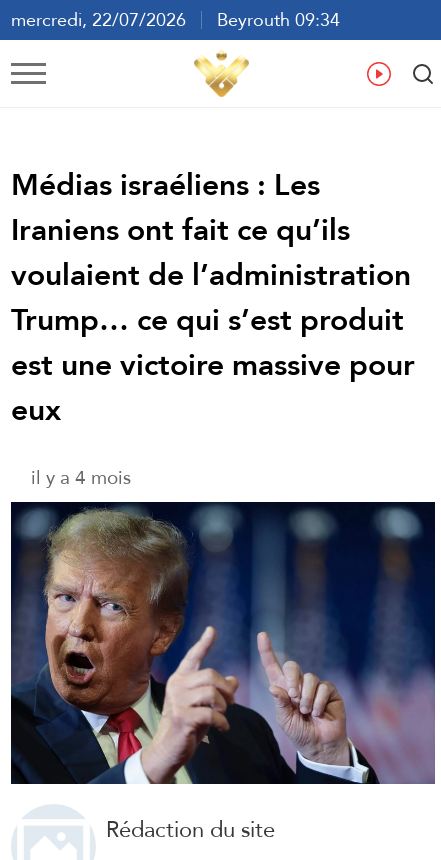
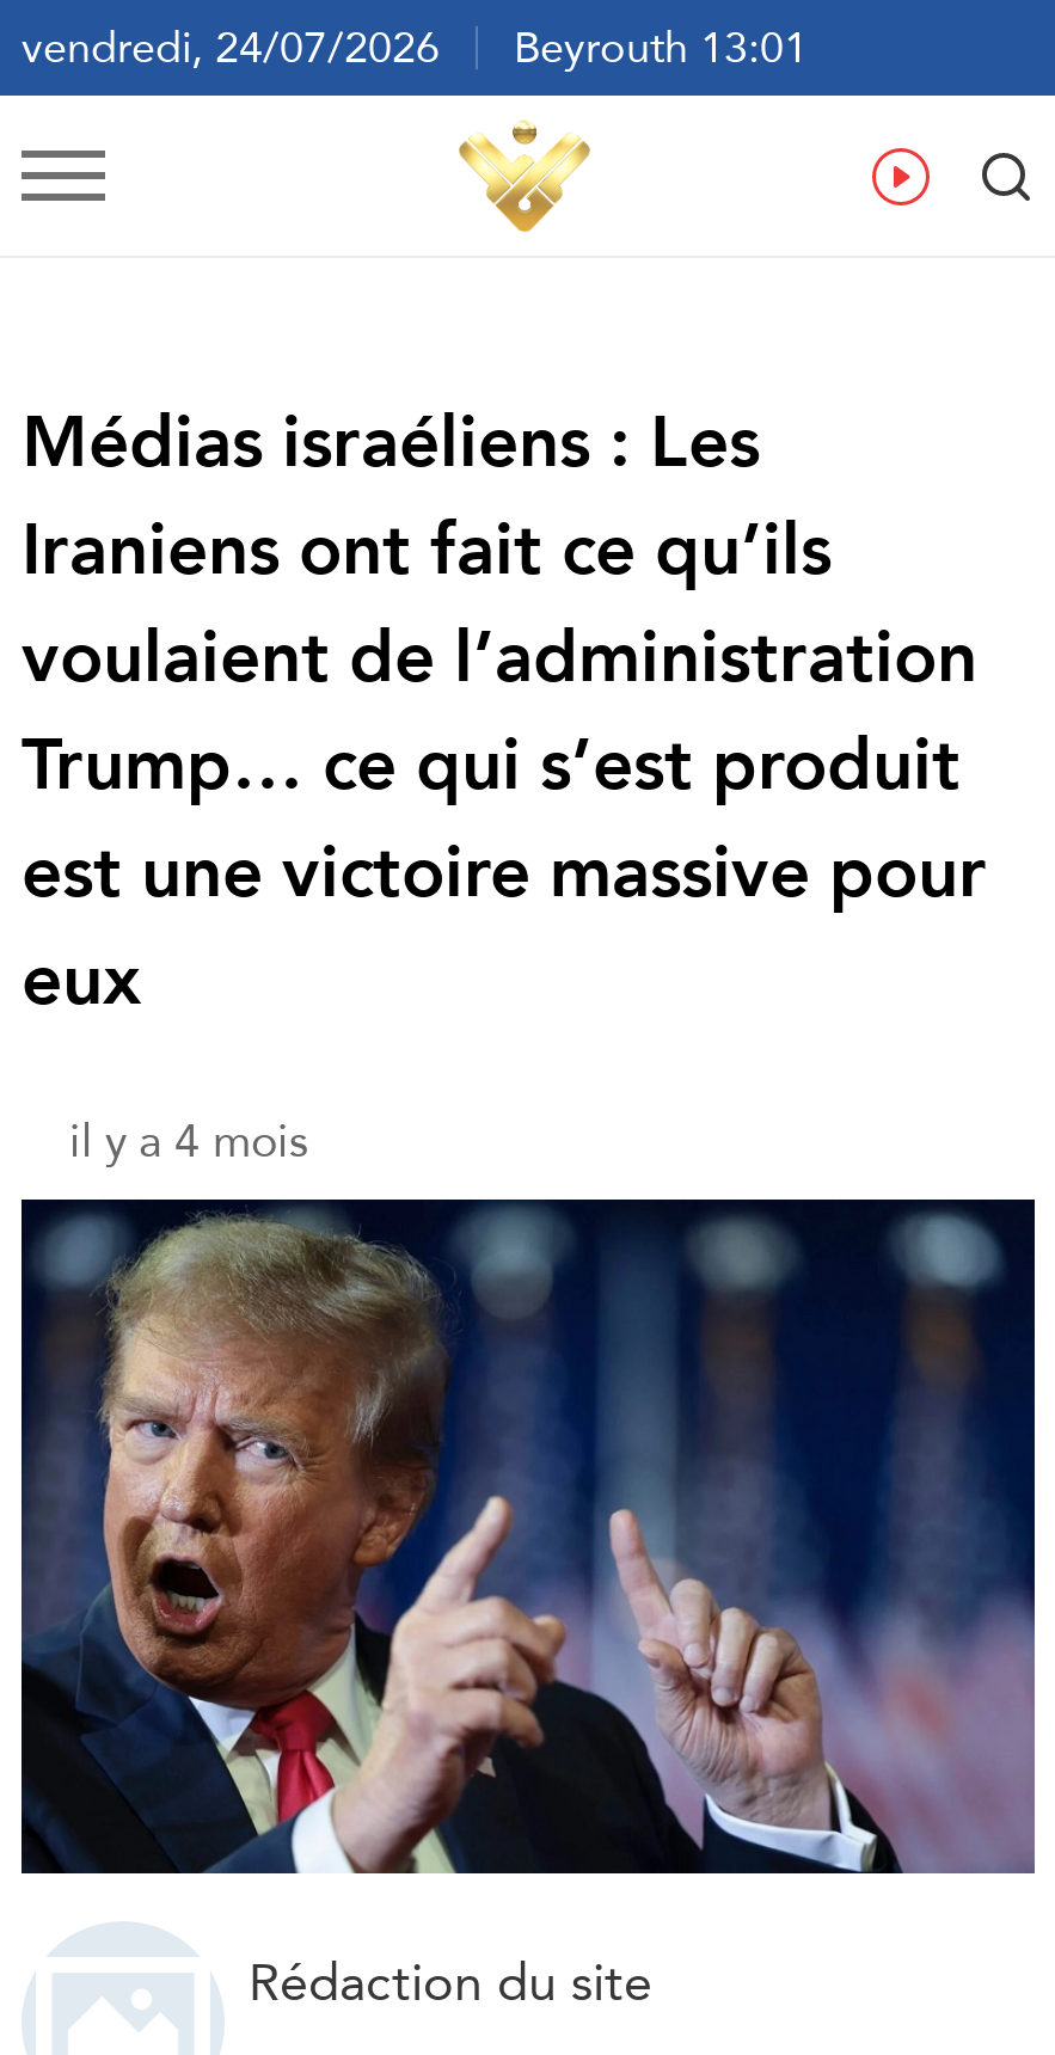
[11,3,340,36] mercredi, 22/07/2026 Beyrouth 09:34 -> [22,7,808,86] vendredi, 24/07/2026 Beyrouth 13:01

